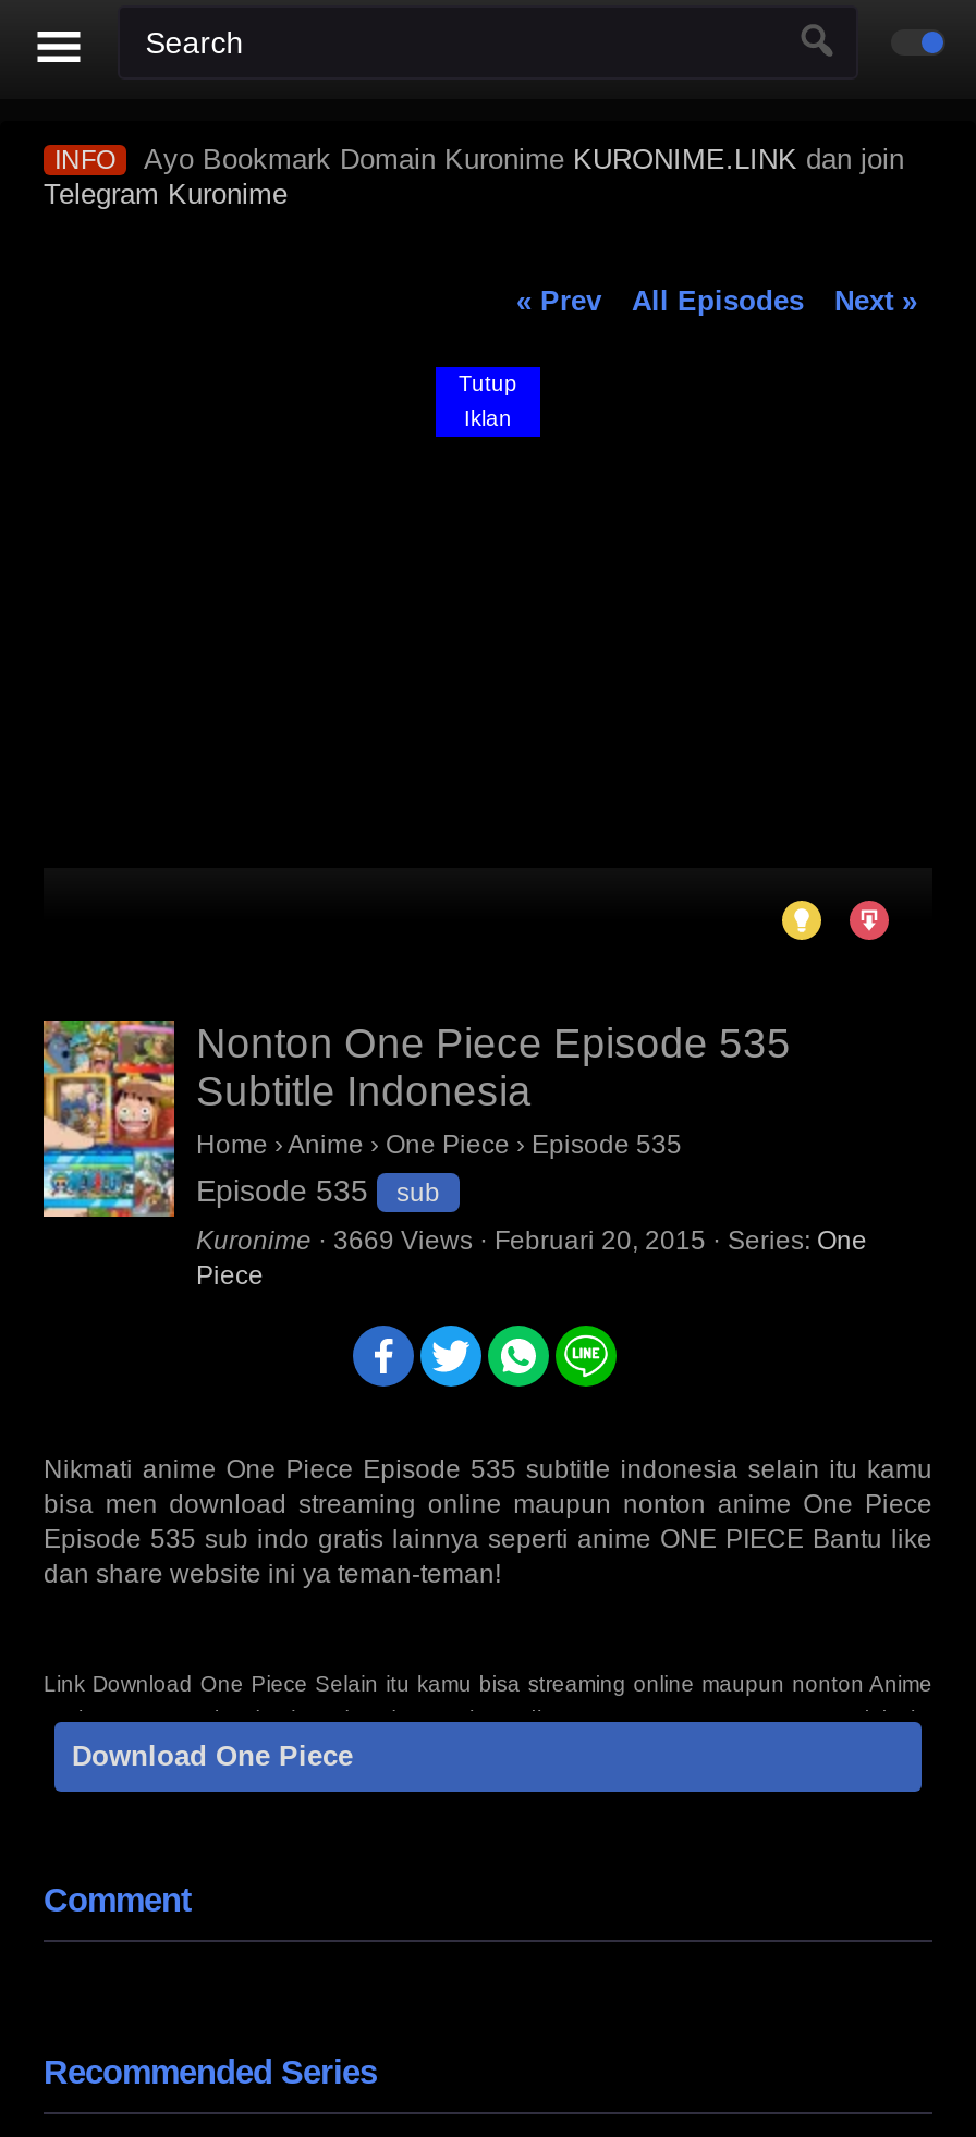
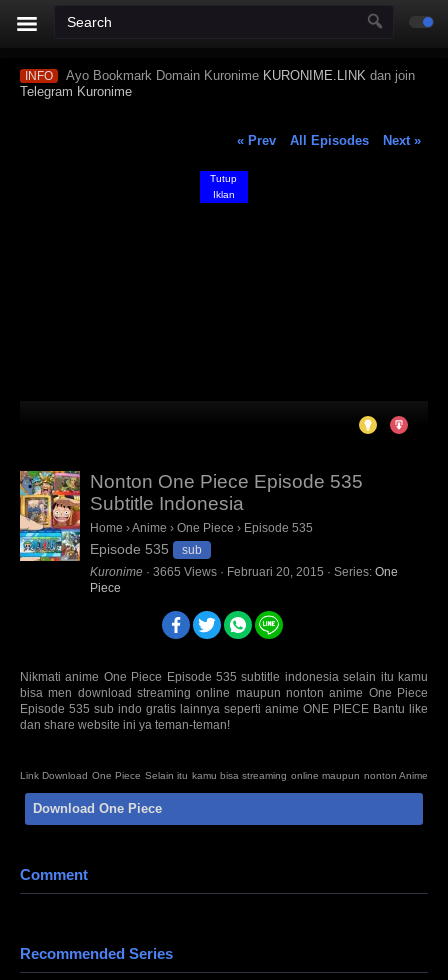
[196,1226,867,1256] Kuronime · 3669 Views · Februari 20, 2015 · Series: One -> [90,565,398,579] Kuronime · 3665 Views · Februari 20, 2015 · Series: One

